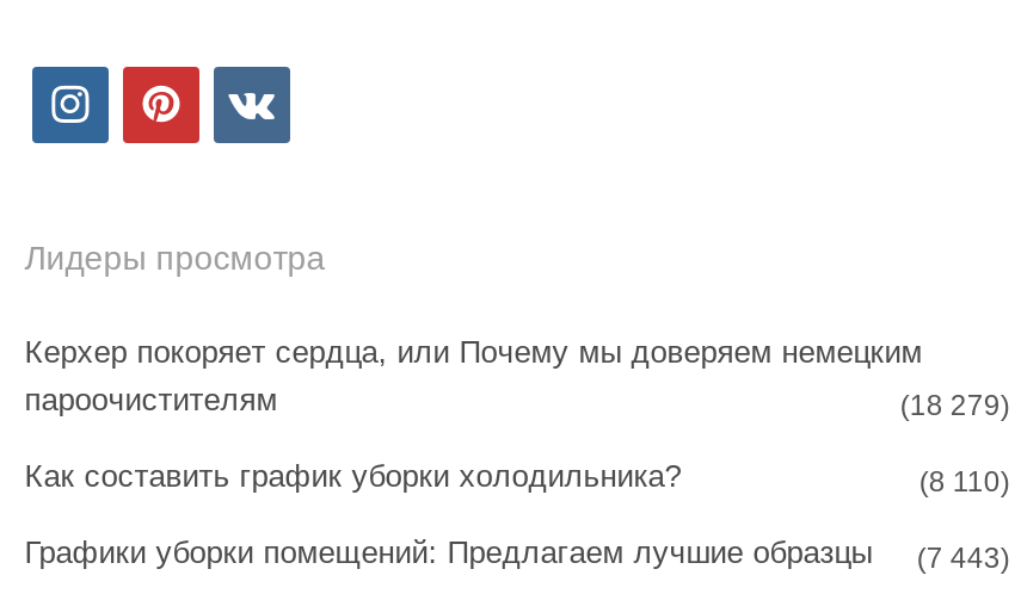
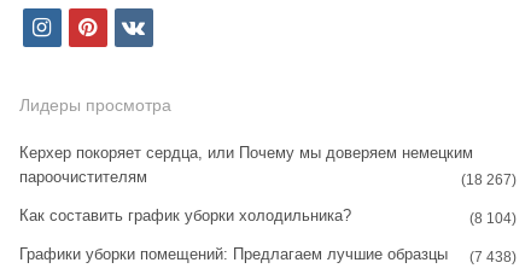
[900,389,1010,423] (18 279) -> [461,171,517,188] (18 267)
[919,465,1010,499] (8 110) -> [470,210,517,227] (8 104)
[917,542,1010,575] (7 443) -> [470,249,517,266] (7 438)

